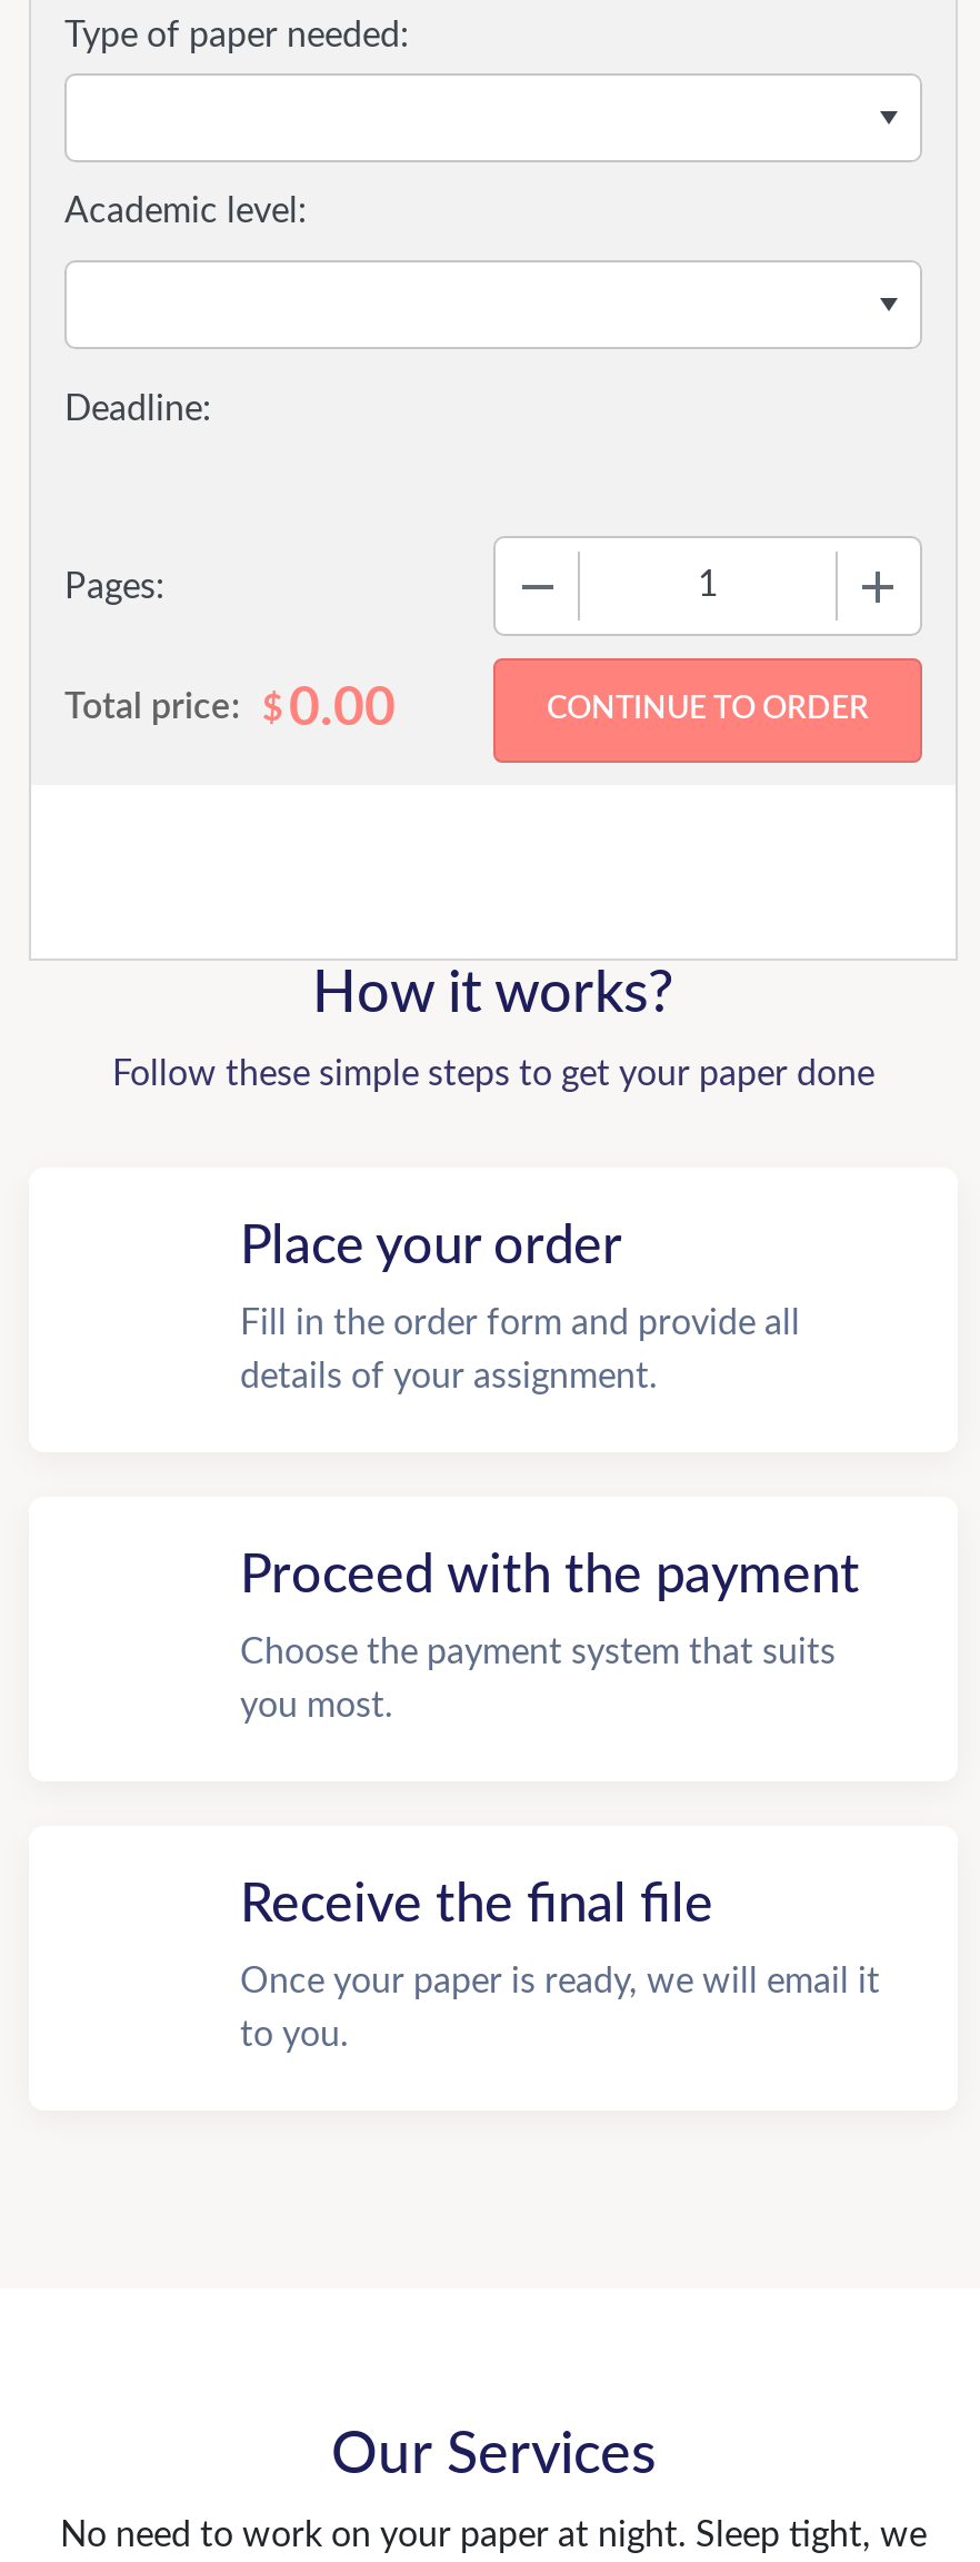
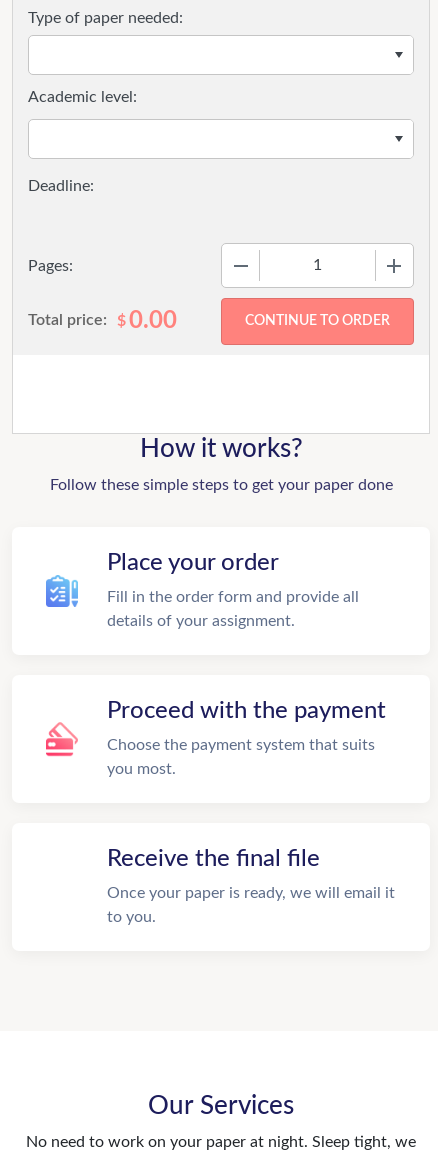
none -> [45,574,79,608] [image]
none -> [45,721,79,757] [image]

